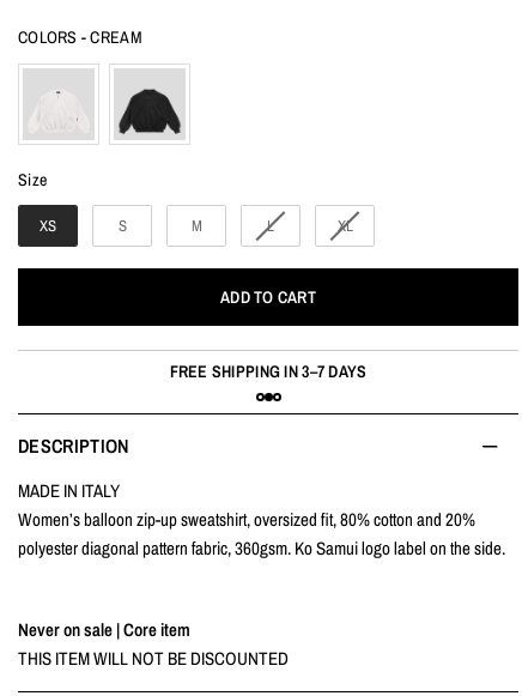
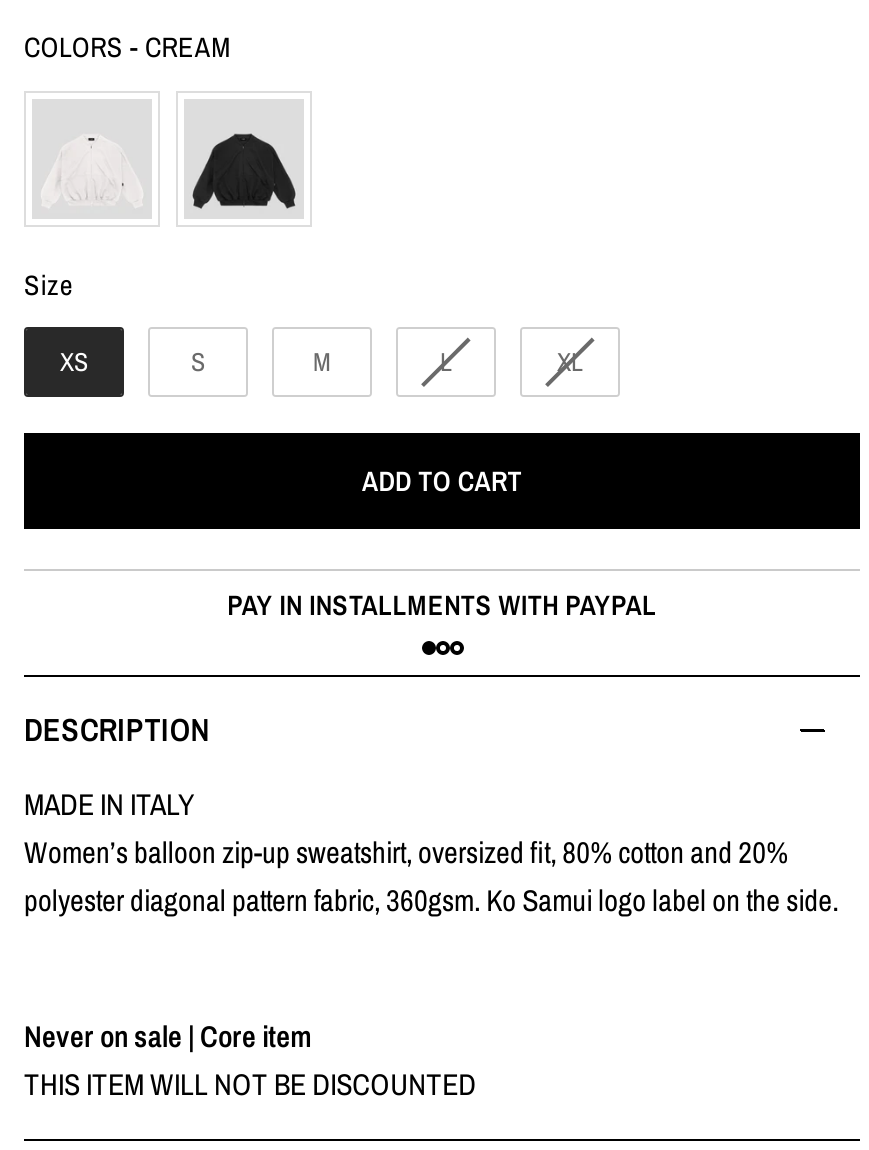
[169,361,367,383] FREE SHIPPING IN 3–7 DAYS -> [227,588,657,624] PAY IN INSTALLMENTS WITH PAYPAL

